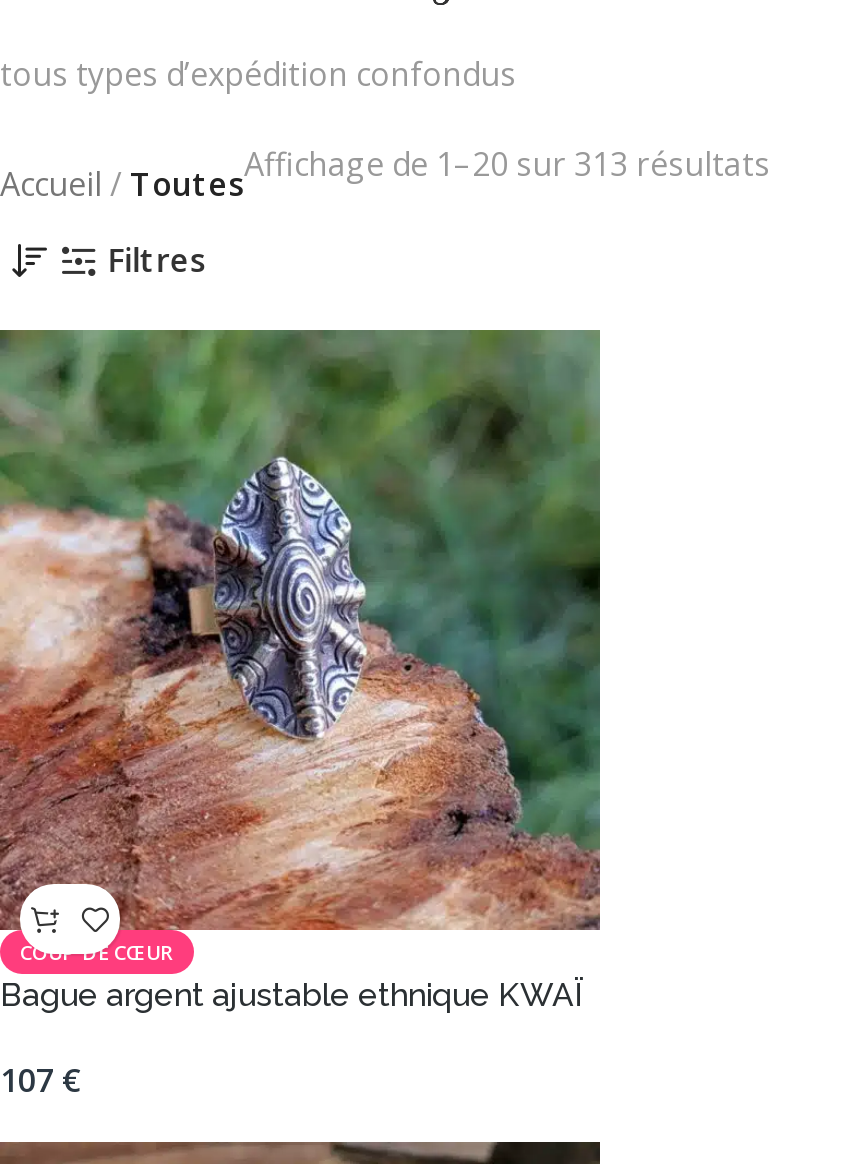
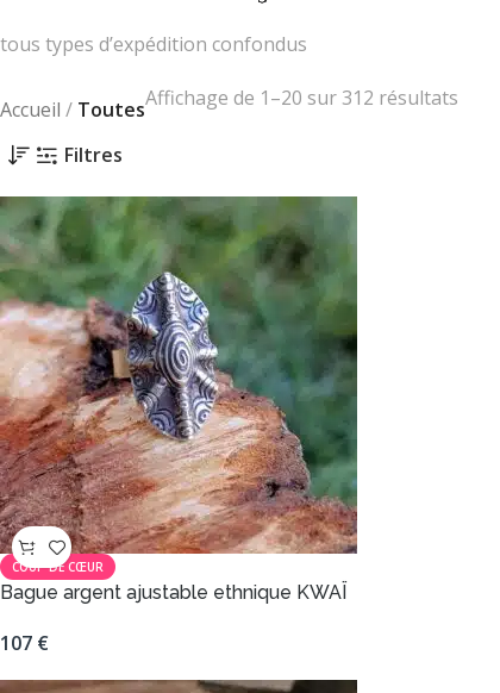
[0,142,770,206] Accueil /ToutesAffichage de 1–20 sur 313 résultats -> [0,85,458,123] Accueil /ToutesAffichage de 1–20 sur 312 résultats

